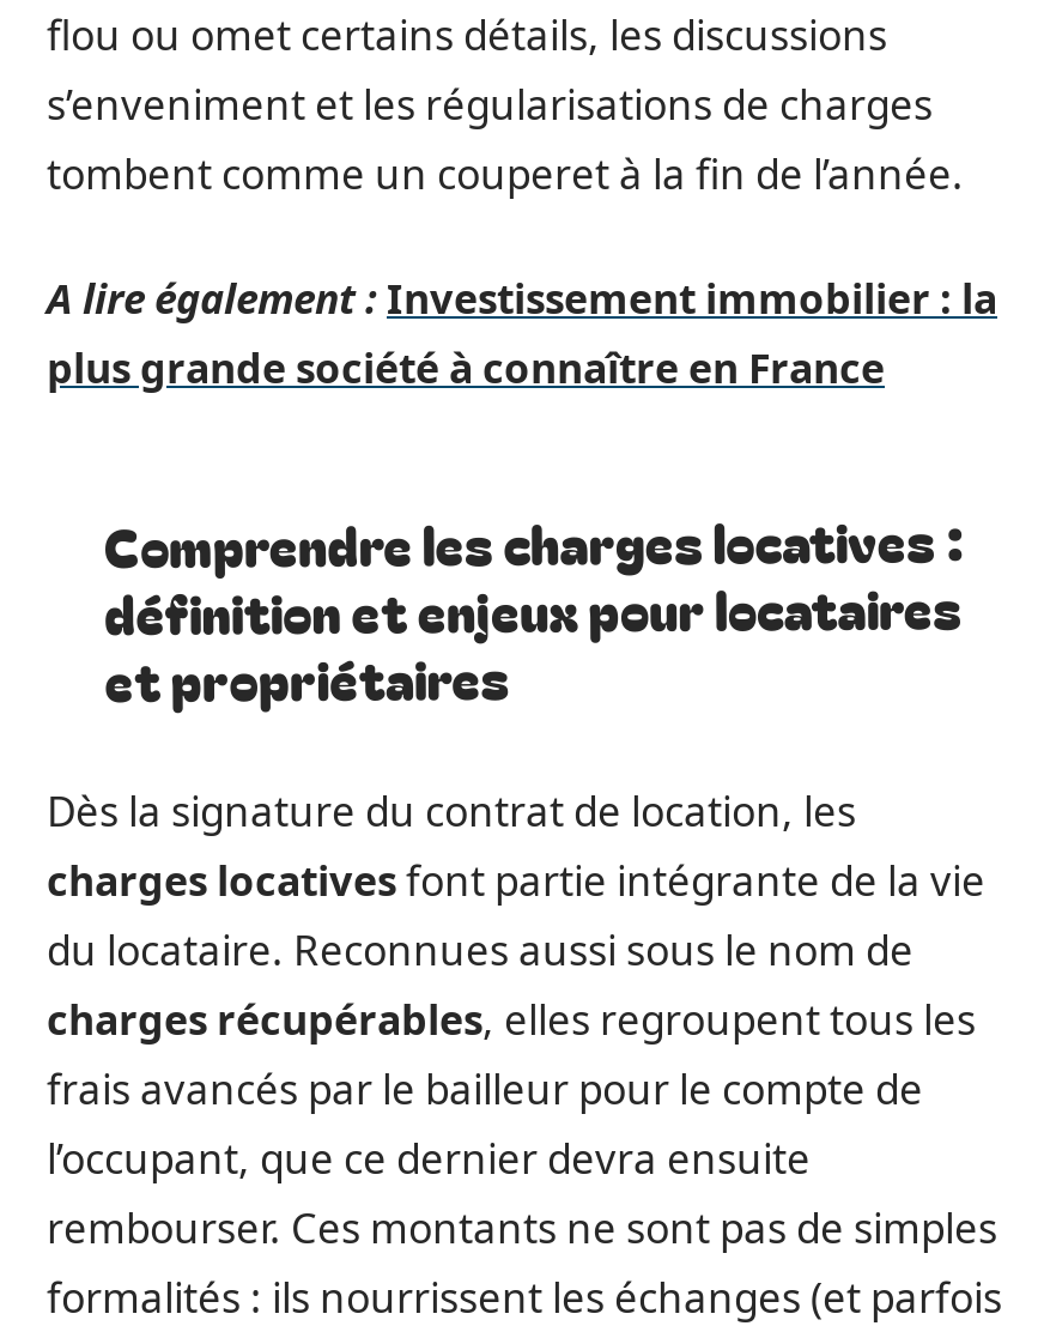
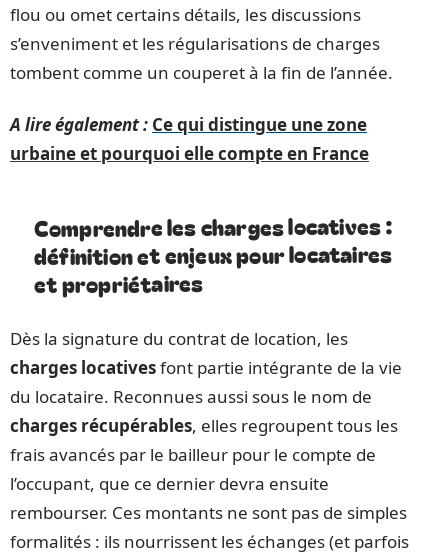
[47,270,997,394] A lire également : Investissement immobilier : la | plus grande société à connaître en France -> [10,112,369,164] A lire également : Ce qui distingue une zone | urbaine et pourquoi elle compte en France

